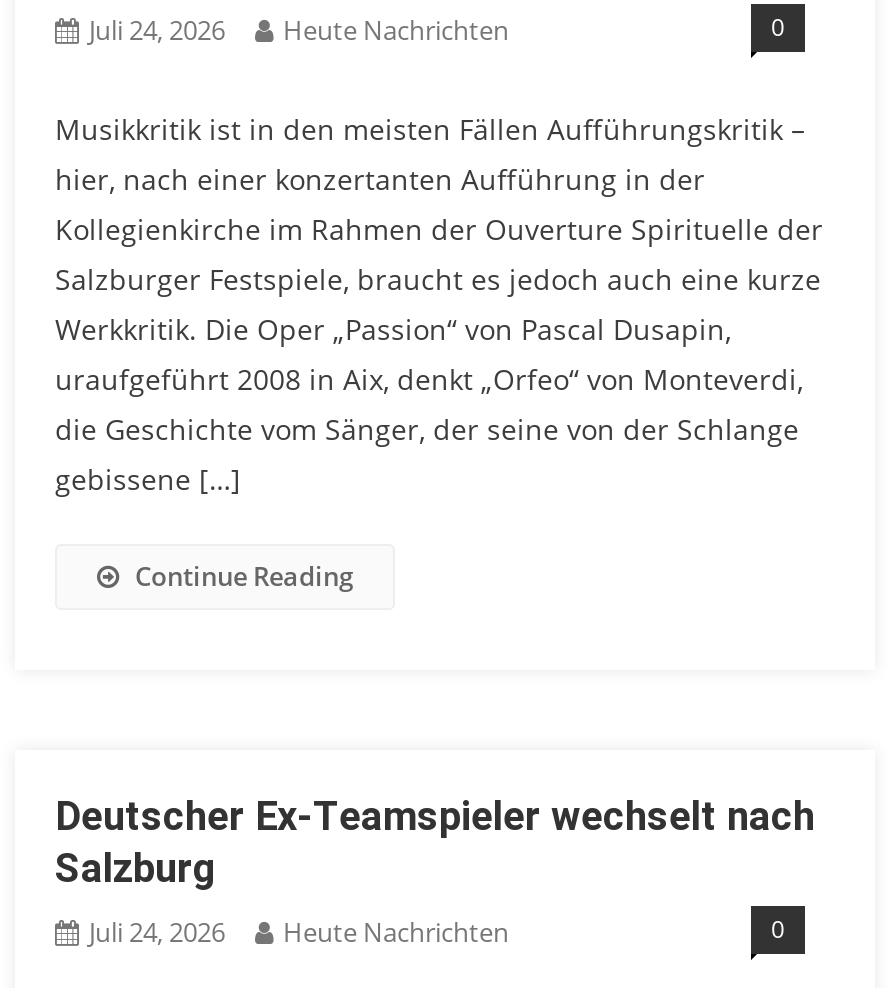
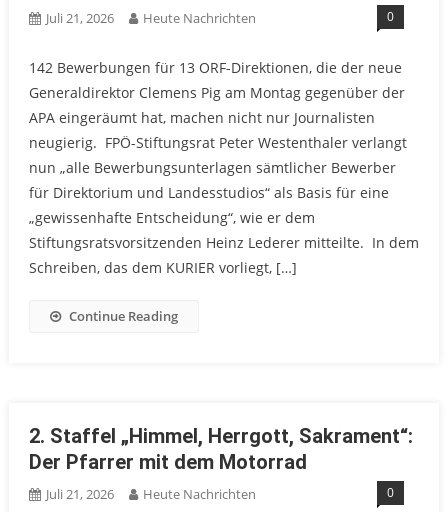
[89,12,509,48] Juli 24, 2026 Heute Nachrichten -> [46,9,256,27] Juli 21, 2026 Heute Nachrichten
[55,110,823,498] Musikkritik ist in den meisten Fällen Aufführungskritik – | hier, nach einer konzertanten Aufführung in der | Kollegienkirche im Rahmen der Ouverture Spirituelle der | Salzburger Festspiele, braucht es jedoch auch eine kurze | Werkkritik. Die Oper „Passion“ von Pascal Dusapin, | uraufgeführt 2008 in Aix, denkt „Orfeo“ von Monteverdi, | die Geschichte vom Sänger, der seine von der Schlange | gebissene […] -> [29,58,419,277] 142 Bewerbungen für 13 ORF-Direktionen, die der neue | Generaldirektor Clemens Pig am Montag gegenüber der | APA eingeräumt hat, machen nicht nur Journalisten | neugierig. FPÖ-Stiftungsrat Peter Westenthaler verlangt | nun „alle Bewerbungsunterlagen sämtlicher Bewerber | für Direktorium und Landesstudios“ als Basis für eine | „gewissenhafte Entscheidung“, wie er dem | Stiftungsratsvorsitzenden Heinz Lederer mitteilte. In dem | Schreiben, das dem KURIER vorliegt, […]
[55,792,815,892] Deutscher Ex-Teamspieler wechselt nach | Salzburg -> [29,424,413,474] 2. Staffel „Himmel, Herrgott, Sakrament“: | Der Pfarrer mit dem Motorrad
[89,914,509,950] Juli 24, 2026 Heute Nachrichten -> [46,485,256,503] Juli 21, 2026 Heute Nachrichten

